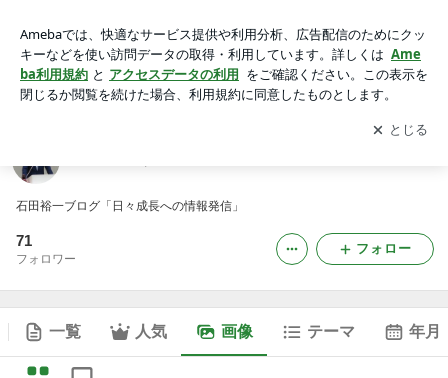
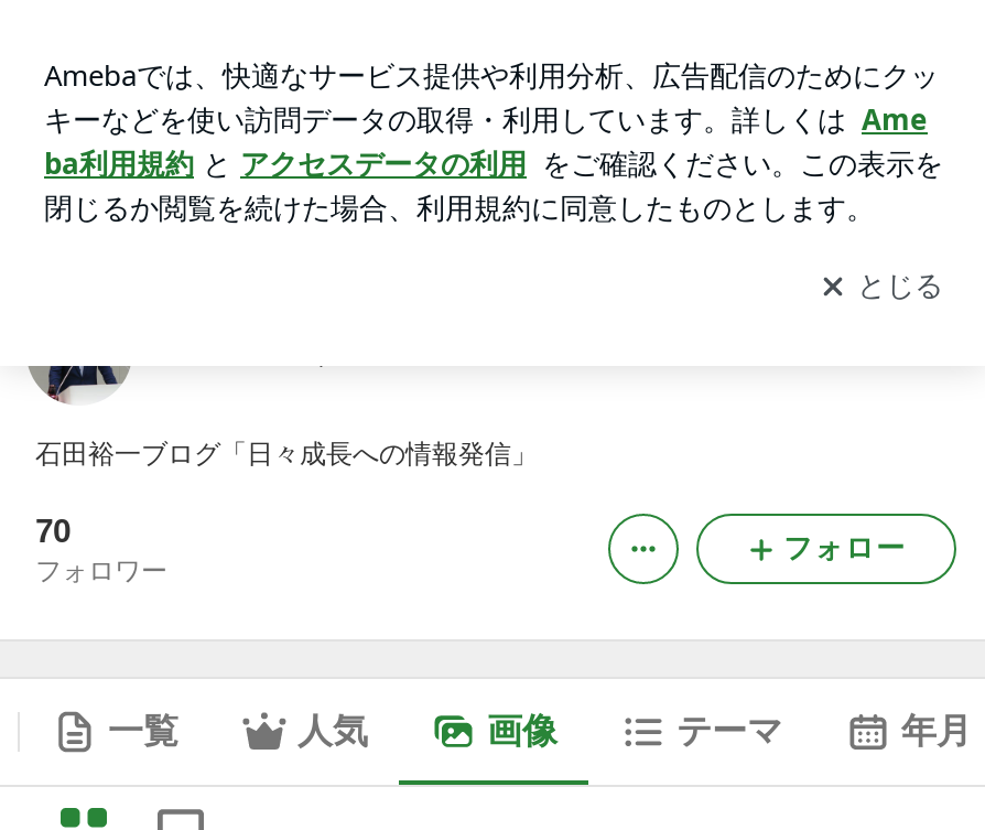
[16,232,32,249] 71 -> [35,511,71,549] 70

